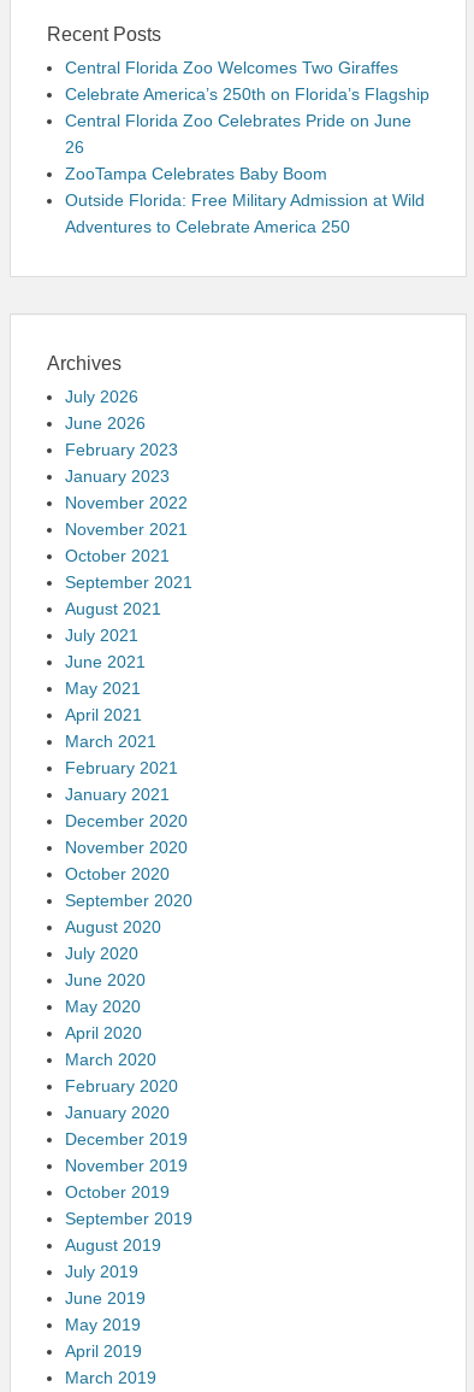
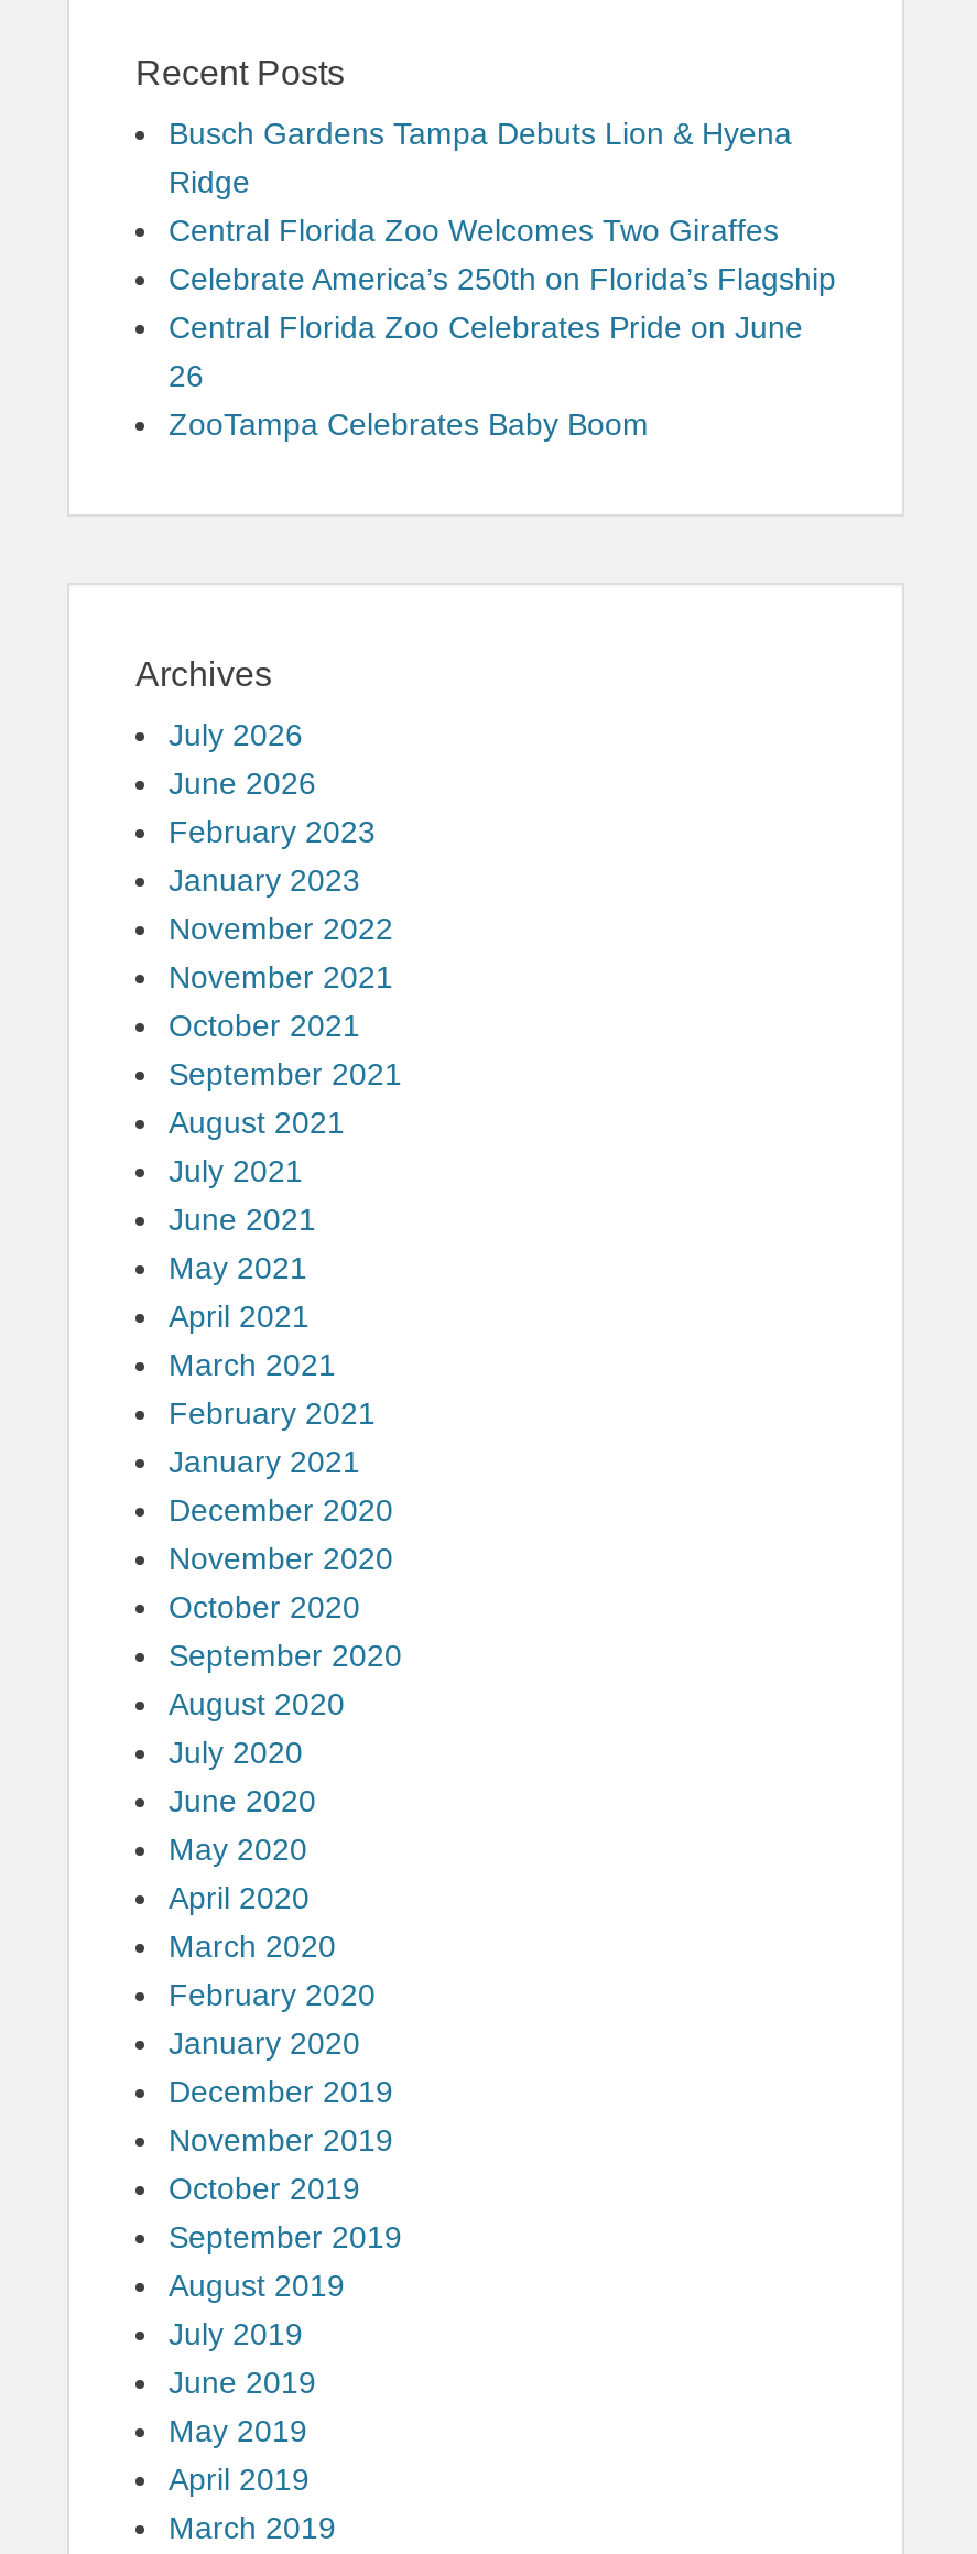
none -> [169,117,792,200] Busch Gardens Tampa Debuts Lion & Hyena | Ridge
moved [65,58,429,184] -> [169,214,836,443]: Central Florida Zoo Welcomes Two Giraffes | Celebrate America’s 250th on Florida’s Flagship | Central Florida Zoo Celebrates Pride on June | 26 | ZooTampa Celebrates Baby Boom
[65,191,425,237] Outside Florida: Free Military Admission at Wild | Adventures to Celebrate America 250 -> none

